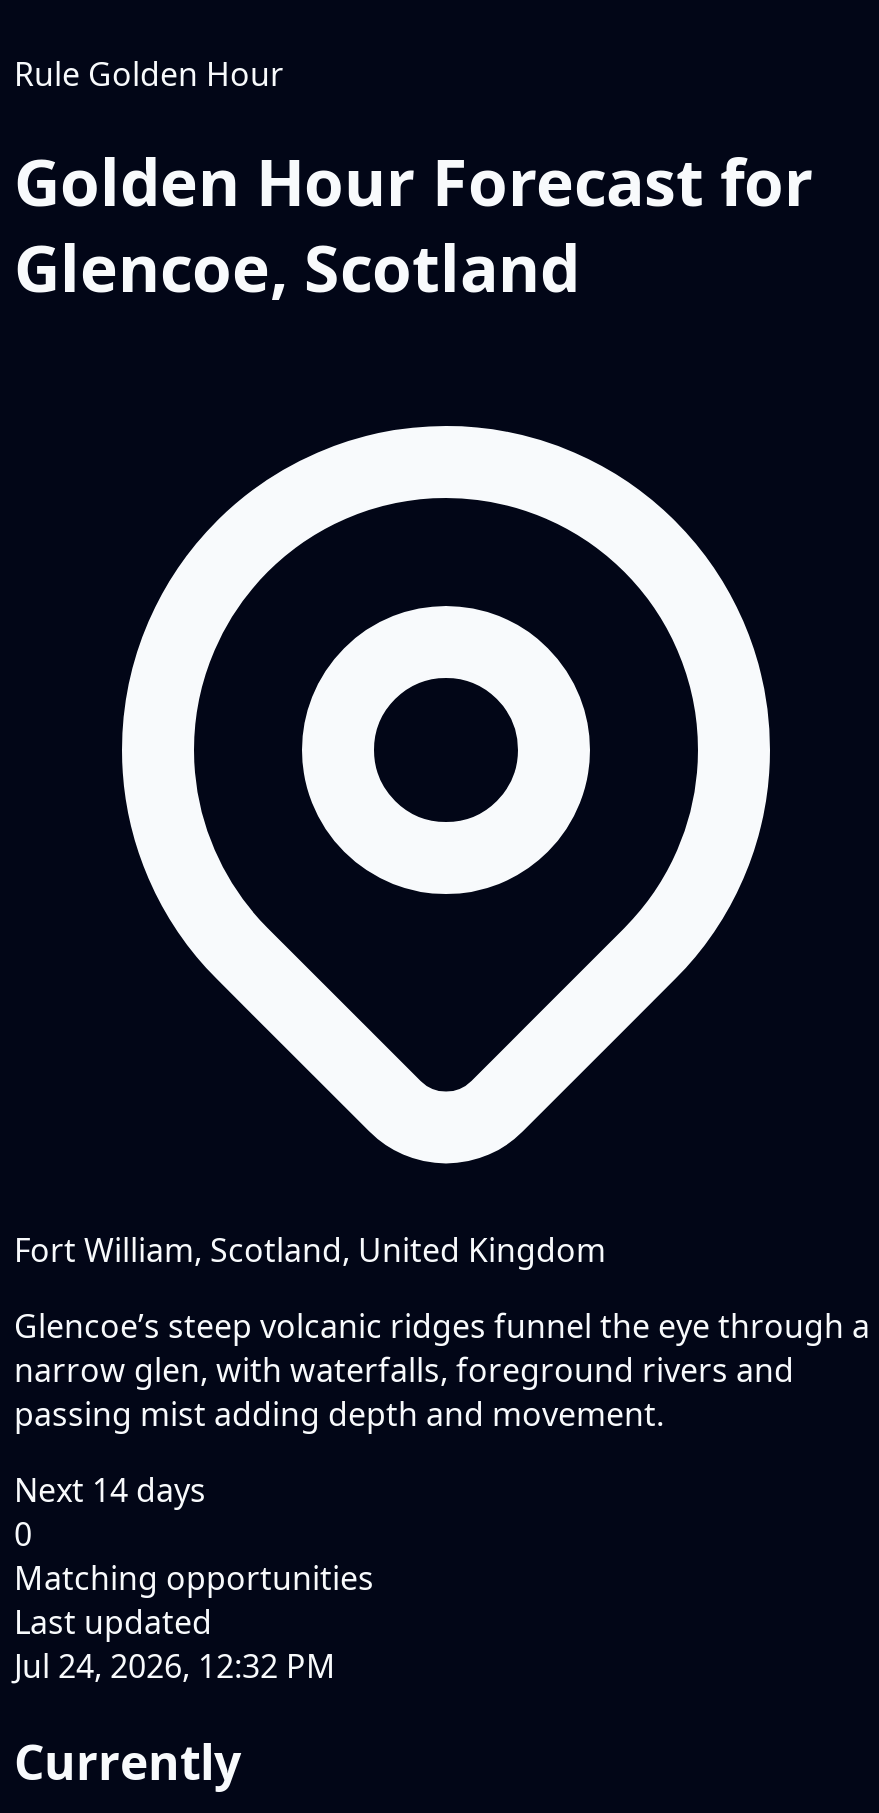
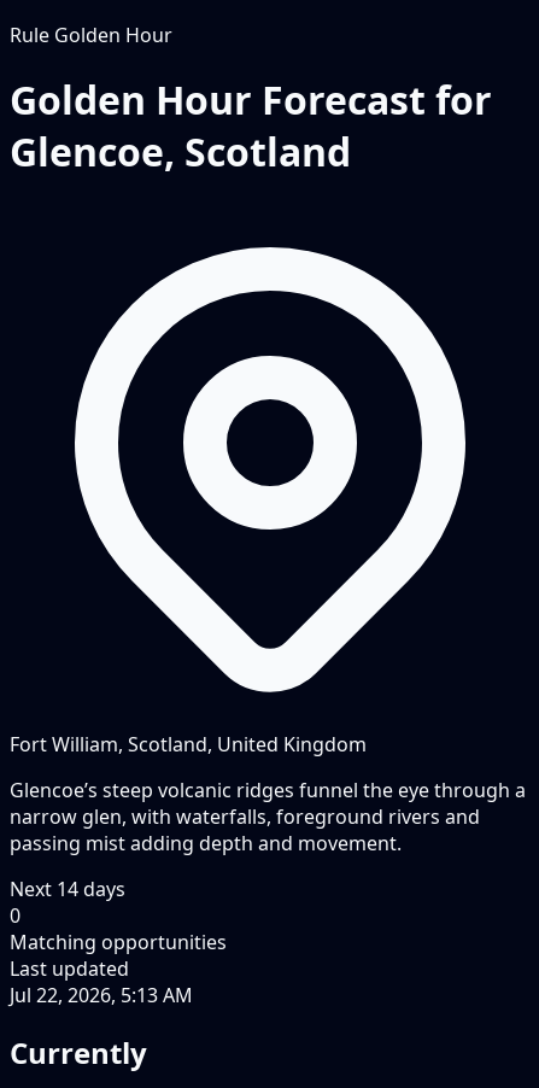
[14,1644,336,1688] Jul 24, 2026, 12:32 PM -> [10,982,193,1008] Jul 22, 2026, 5:13 AM

